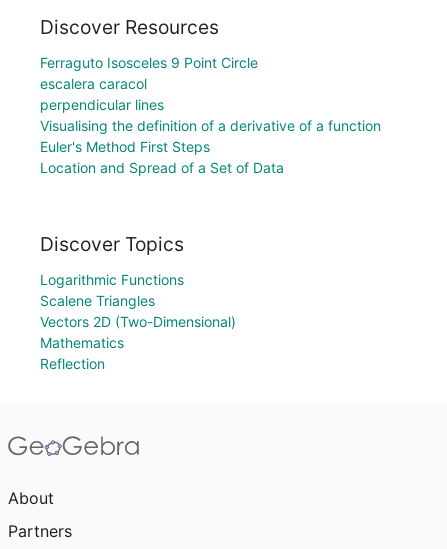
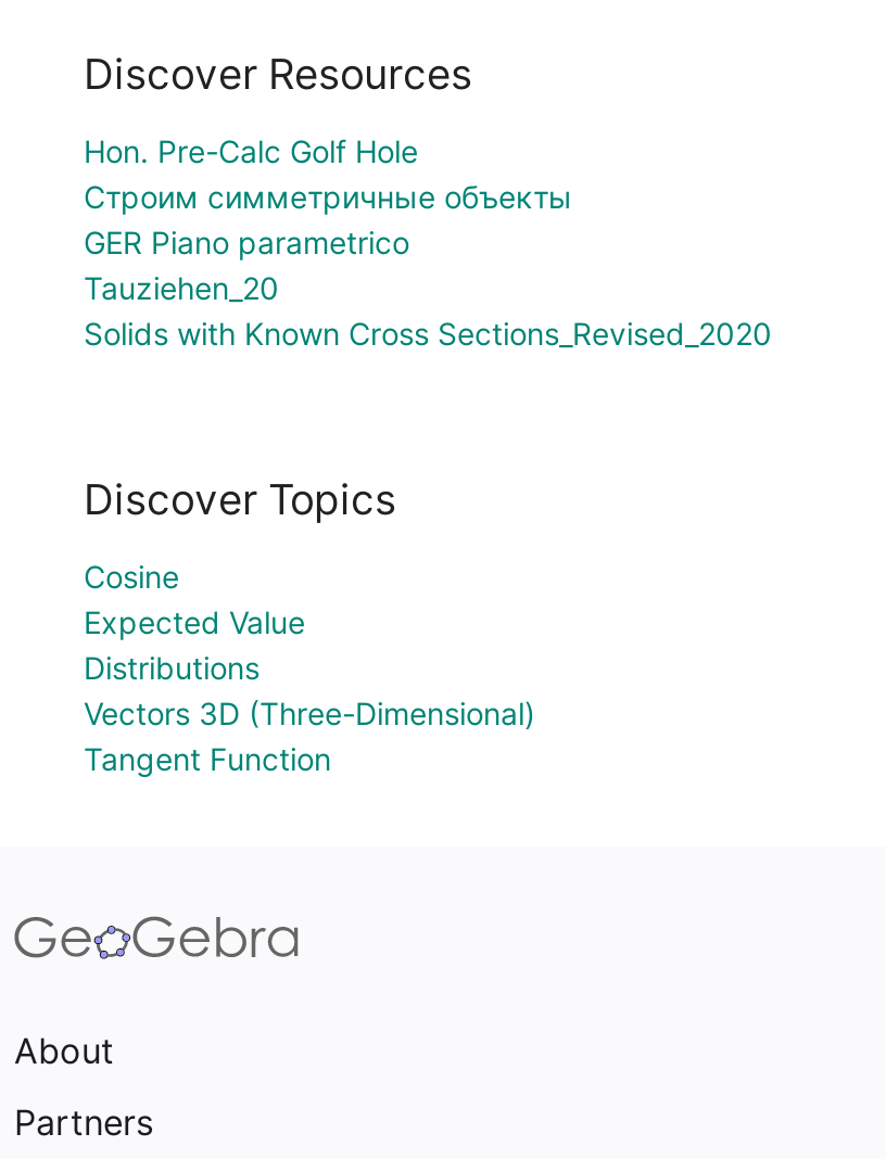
[40,54,381,176] Ferraguto Isosceles 9 Point Circle | escalera caracol | perpendicular lines | Visualising the definition of a derivative of a function | Euler's Method First Steps | Location and Spread of a Set of Data -> [84,133,772,352] Hon. Pre-Calc Golf Hole | Строим симметричные объекты | GER Piano parametrico | Tauziehen_20 | Solids with Known Cross Sections_Revised_2020
[40,271,236,372] Logarithmic Functions | Scalene Triangles | Vectors 2D (Two-Dimensional) | Mathematics | Reflection -> [84,558,535,777] Cosine | Expected Value | Distributions | Vectors 3D (Three-Dimensional) | Tangent Function

